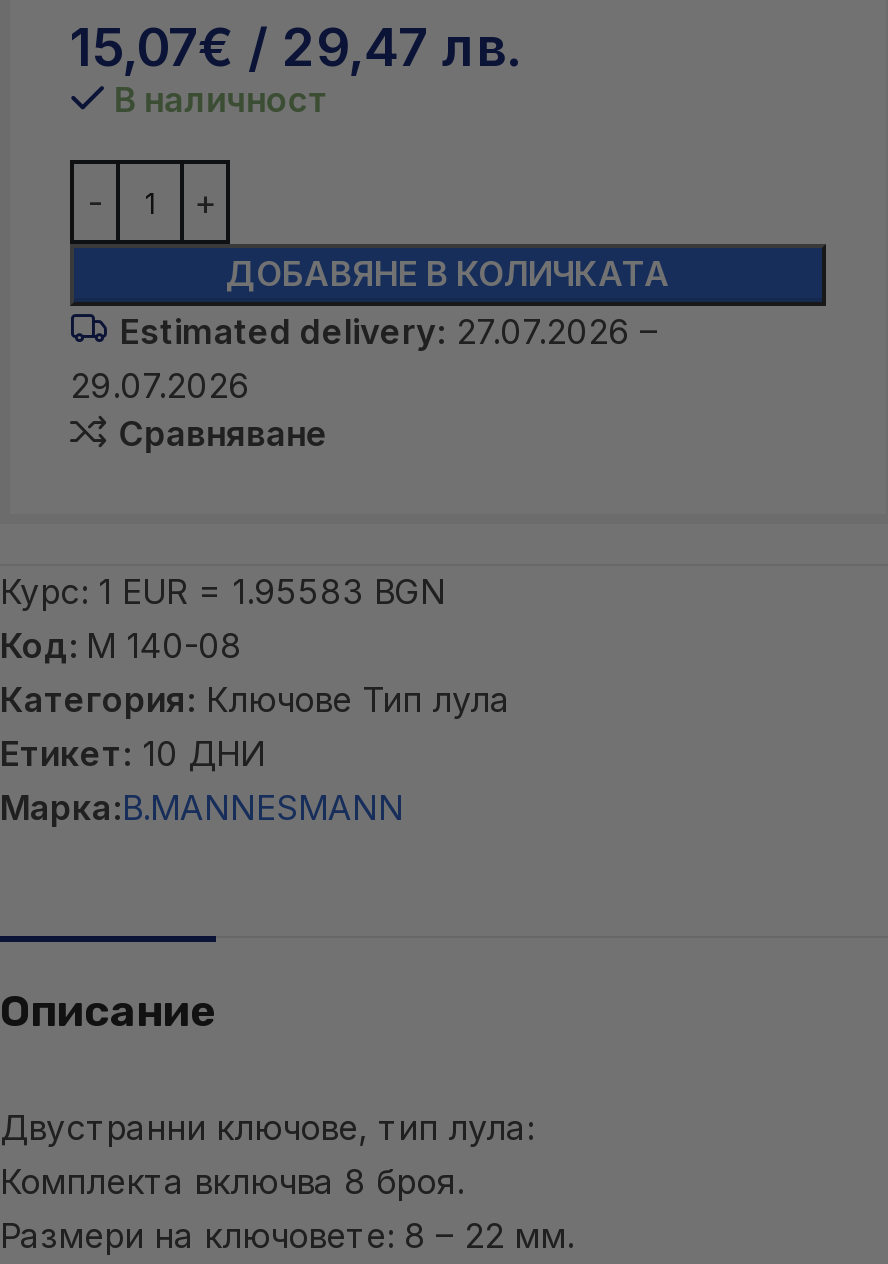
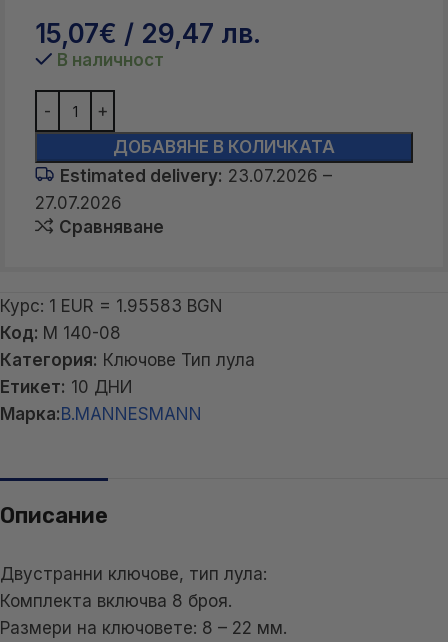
[120,312,658,352] Estimated delivery: 27.07.2026 – -> [60,166,332,186] Estimated delivery: 23.07.2026 –
[70,366,250,406] 29.07.2026 -> [35,193,122,213] 27.07.2026

